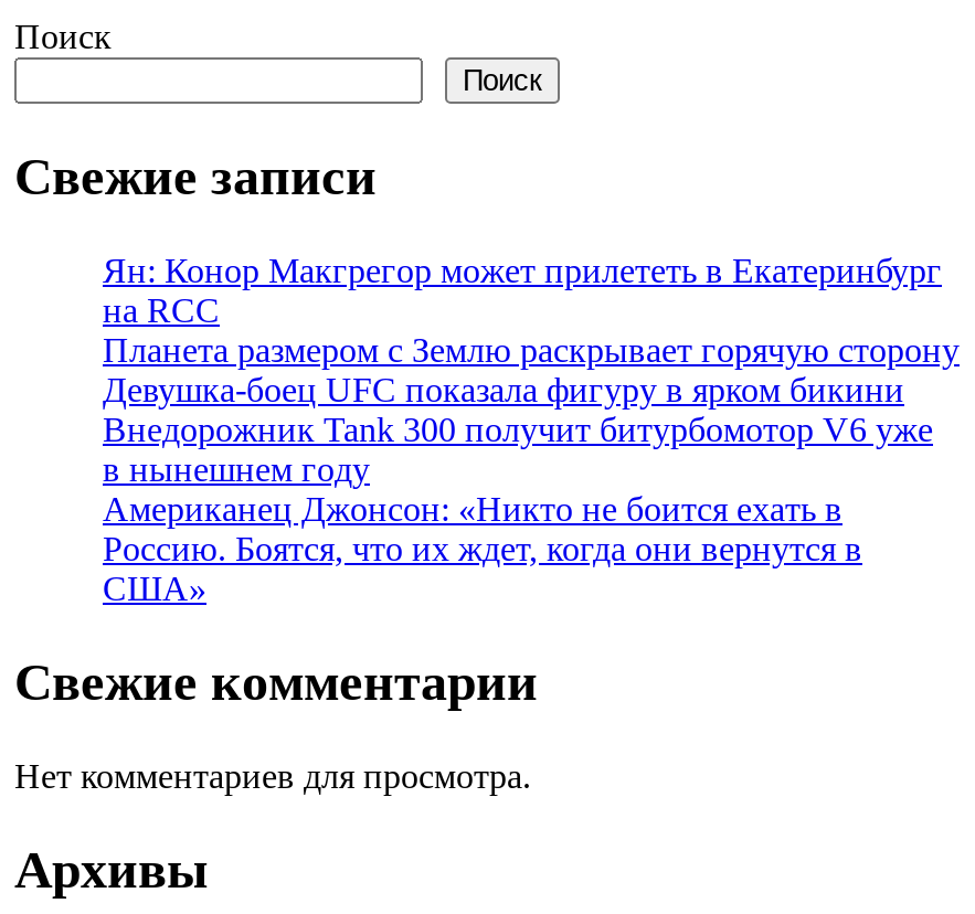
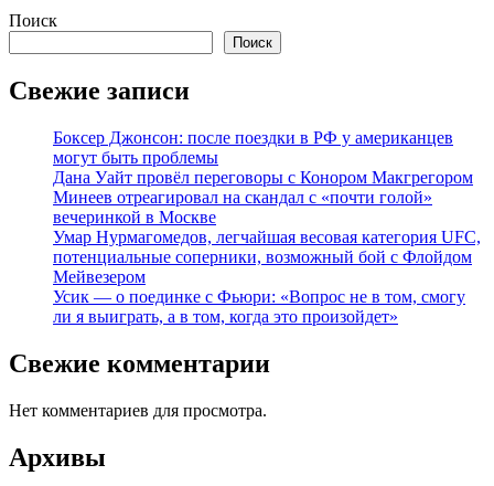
[103,251,960,607] Ян: Конор Макгрегор может прилететь в Екатеринбург | на RCC | Планета размером с Землю раскрывает горячую сторону | Девушка-боец UFC показала фигуру в ярком бикини | Внедорожник Tank 300 получит битурбомотор V6 уже | в нынешнем году | Американец Джонсон: «Никто не боится ехать в | Россию. Боятся, что их ждет, когда они вернутся в | США» -> [53,128,481,326] Боксер Джонсон: после поездки в РФ у американцев | могут быть проблемы | Дана Уайт провёл переговоры с Конором Макгрегором | Минеев отреагировал на скандал с «почти голой» | вечеринкой в Москве | Умар Нурмагомедов, легчайшая весовая категория UFC, | потенциальные соперники, возможный бой с Флойдом | Мейвезером | Усик — о поединке с Фьюри: «Вопрос не в том, смогу | ли я выиграть, а в том, когда это произойдет»

